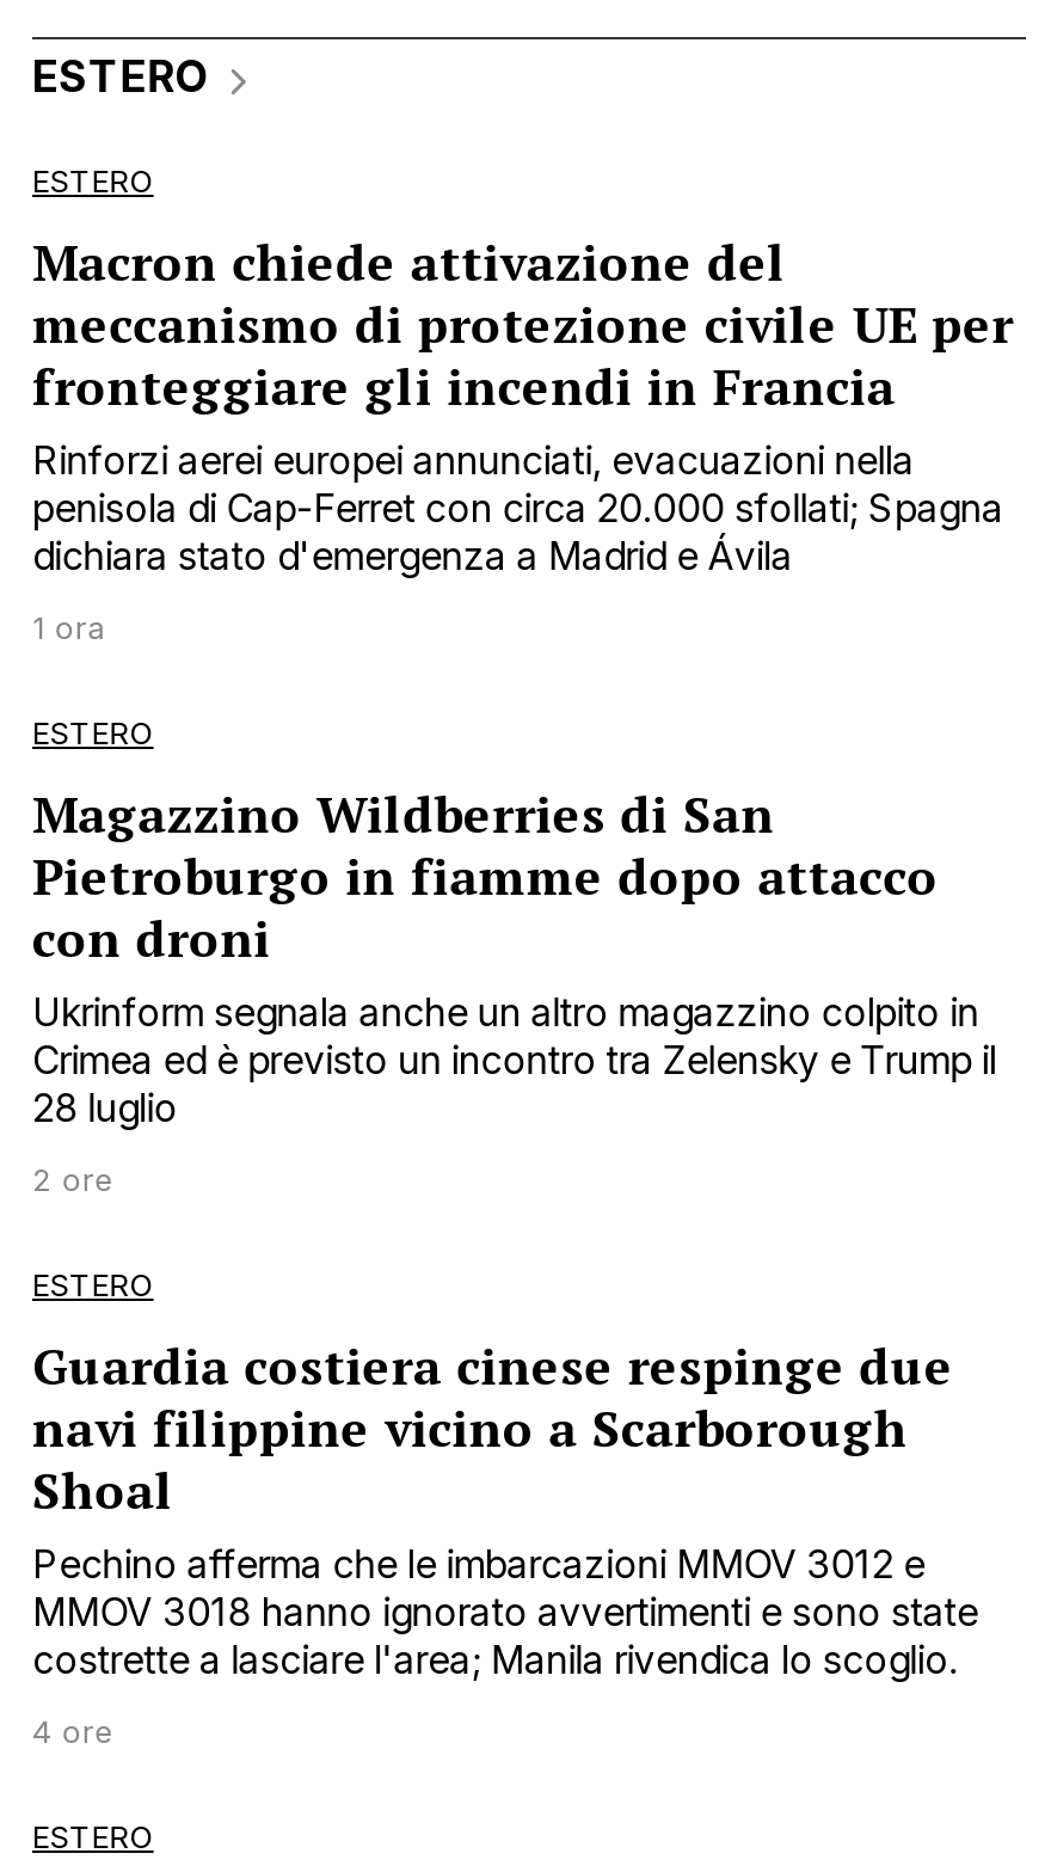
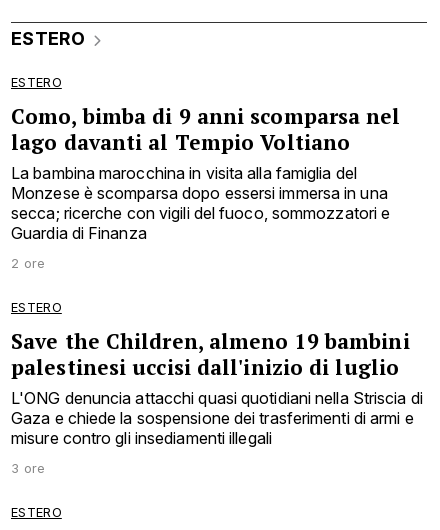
[32,229,1013,1132] Macron chiede attivazione del | meccanismo di protezione civile UE per | fronteggiare gli incendi in Francia | Rinforzi aerei europei annunciati, evacuazioni nella | penisola di Cap-Ferret con circa 20.000 sfollati; Spagna | dichiara stato d'emergenza a Madrid e Ávila | 1 ora | ESTERO | Magazzino Wildberries di San | Pietroburgo in fiamme dopo attacco | con droni | Ukrinform segnala anche un altro magazzino colpito in | Crimea ed è previsto un incontro tra Zelensky e Trump il | 28 luglio -> [11,102,400,243] Como, bimba di 9 anni scomparsa nel | lago davanti al Tempio Voltiano | La bambina marocchina in visita alla famiglia del | Monzese è scomparsa dopo essersi immersa in una | secca; ricerche con vigili del fuoco, sommozzatori e | Guardia di Finanza
[32,1333,978,1684] Guardia costiera cinese respinge due | navi filippine vicino a Scarborough | Shoal | Pechino afferma che le imbarcazioni MMOV 3012 e | MMOV 3018 hanno ignorato avvertimenti e sono state | costrette a lasciare l'area; Manila rivendica lo scoglio. -> [11,327,423,448] Save the Children, almeno 19 bambini | palestinesi uccisi dall'inizio di luglio | L'ONG denuncia attacchi quasi quotidiani nella Striscia di | Gaza e chiede la sospensione dei trasferimenti di armi e | misure contro gli insediamenti illegali
[32,1715,115,1751] 4 ore -> [11,461,45,476] 3 ore

